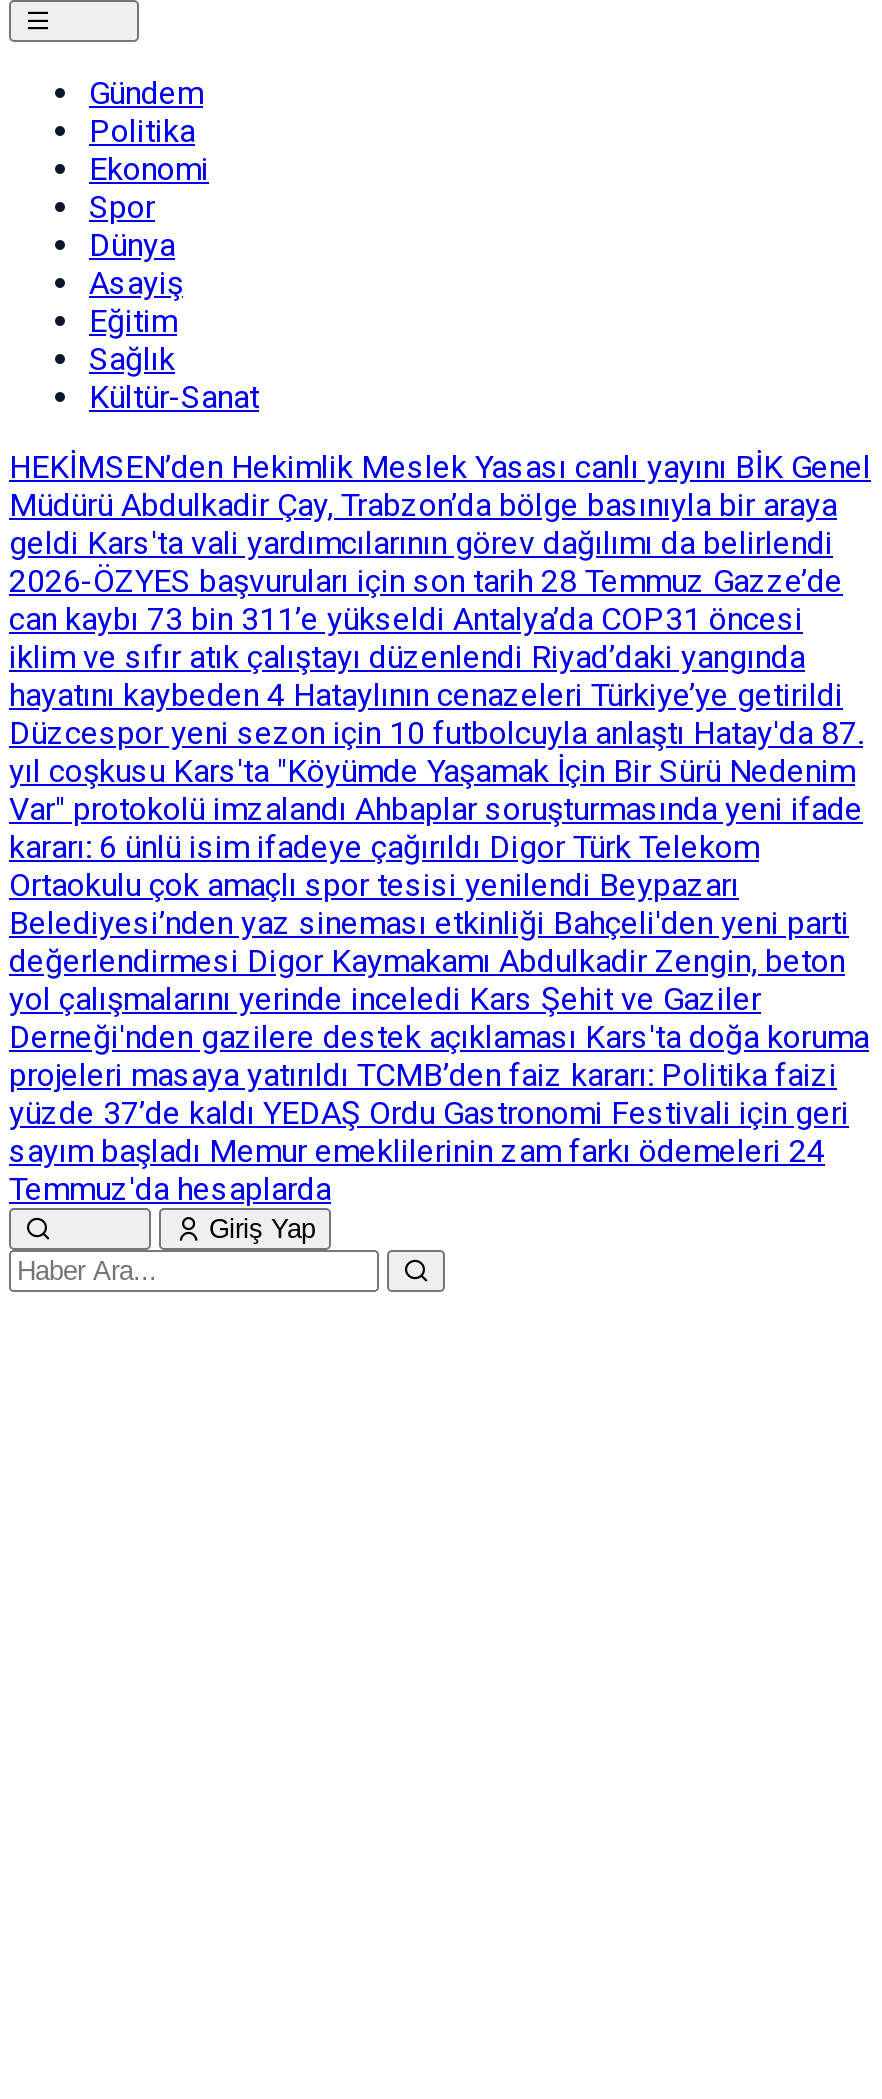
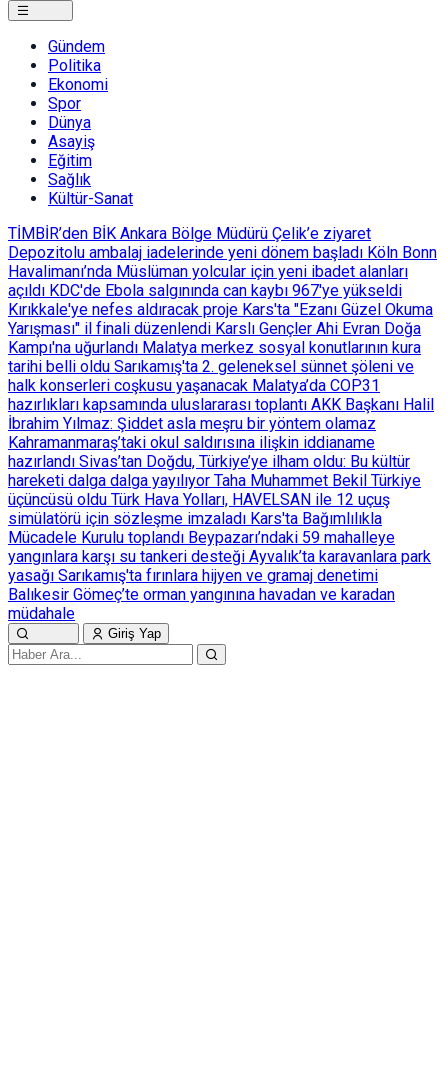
[9,448,871,1208] HEKİMSEN’den Hekimlik Meslek Yasası canlı yayını BİK Genel | Müdürü Abdulkadir Çay, Trabzon’da bölge basınıyla bir araya | geldi Kars'ta vali yardımcılarının görev dağılımı da belirlendi | 2026-ÖZYES başvuruları için son tarih 28 Temmuz Gazze’de | can kaybı 73 bin 311’e yükseldi Antalya’da COP31 öncesi | iklim ve sıfır atık çalıştayı düzenlendi Riyad’daki yangında | hayatını kaybeden 4 Hataylının cenazeleri Türkiye’ye getirildi | Düzcespor yeni sezon için 10 futbolcuyla anlaştı Hatay'da 87. | yıl coşkusu Kars'ta "Köyümde Yaşamak İçin Bir Sürü Nedenim | Var" protokolü imzalandı Ahbaplar soruşturmasında yeni ifade | kararı: 6 ünlü isim ifadeye çağırıldı Digor Türk Telekom | Ortaokulu çok amaçlı spor tesisi yenilendi Beypazarı | Belediyesi’nden yaz sineması etkinliği Bahçeli'den yeni parti | değerlendirmesi Digor Kaymakamı Abdulkadir Zengin, beton | yol çalışmalarını yerinde inceledi Kars Şehit ve Gaziler | Derneği'nden gazilere destek açıklaması Kars'ta doğa koruma | projeleri masaya yatırıldı TCMB’den faiz kararı: Politika faizi | yüzde 37’de kaldı YEDAŞ Ordu Gastronomi Festivali için geri | sayım başladı Memur emeklilerinin zam farkı ödemeleri 24 | Temmuz'da hesaplarda -> [8,224,437,623] TİMBİR’den BİK Ankara Bölge Müdürü Çelik’e ziyaret | Depozitolu ambalaj iadelerinde yeni dönem başladı Köln Bonn | Havalimanı’nda Müslüman yolcular için yeni ibadet alanları | açıldı KDC'de Ebola salgınında can kaybı 967'ye yükseldi | Kırıkkale'ye nefes aldıracak proje Kars'ta "Ezanı Güzel Okuma | Yarışması" il finali düzenlendi Karslı Gençler Ahi Evran Doğa | Kampı'na uğurlandı Malatya merkez sosyal konutlarının kura | tarihi belli oldu Sarıkamış'ta 2. geleneksel sünnet şöleni ve | halk konserleri coşkusu yaşanacak Malatya’da COP31 | hazırlıkları kapsamında uluslararası toplantı AKK Başkanı Halil | İbrahim Yılmaz: Şiddet asla meşru bir yöntem olamaz | Kahramanmaraş’taki okul saldırısına ilişkin iddianame | hazırlandı Sivas’tan Doğdu, Türkiye’ye ilham oldu: Bu kültür | hareketi dalga dalga yayılıyor Taha Muhammet Bekil Türkiye | üçüncüsü oldu Türk Hava Yolları, HAVELSAN ile 12 uçuş | simülatörü için sözleşme imzaladı Kars'ta Bağımlılıkla | Mücadele Kurulu toplandı Beypazarı’ndaki 59 mahalleye | yangınlara karşı su tankeri desteği Ayvalık’ta karavanlara park | yasağı Sarıkamış'ta fırınlara hijyen ve gramaj denetimi | Balıkesir Gömeç’te orman yangınına havadan ve karadan | müdahale

